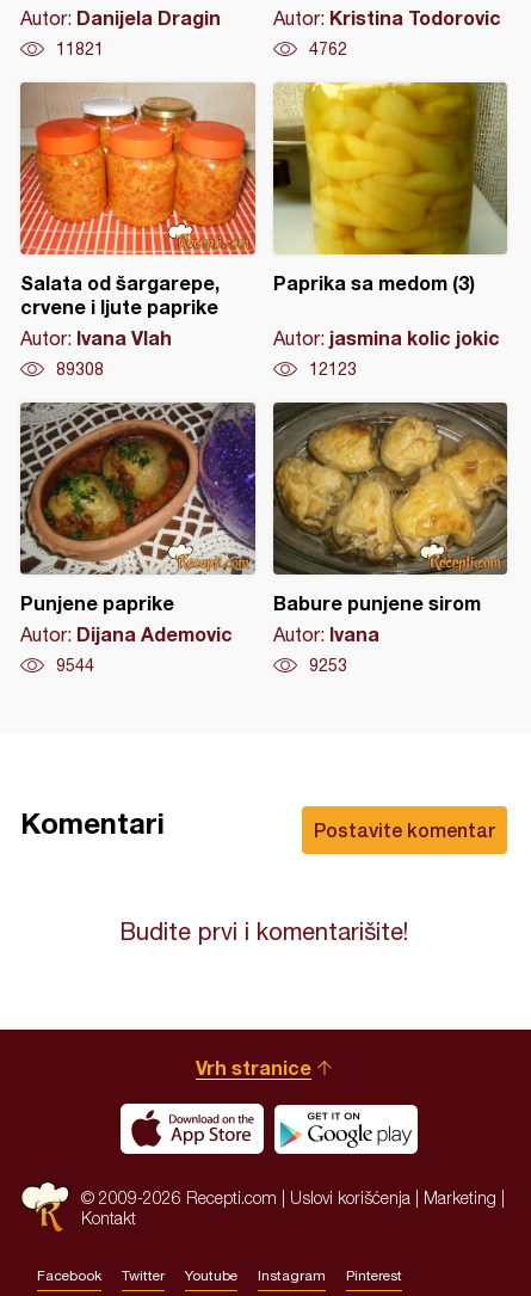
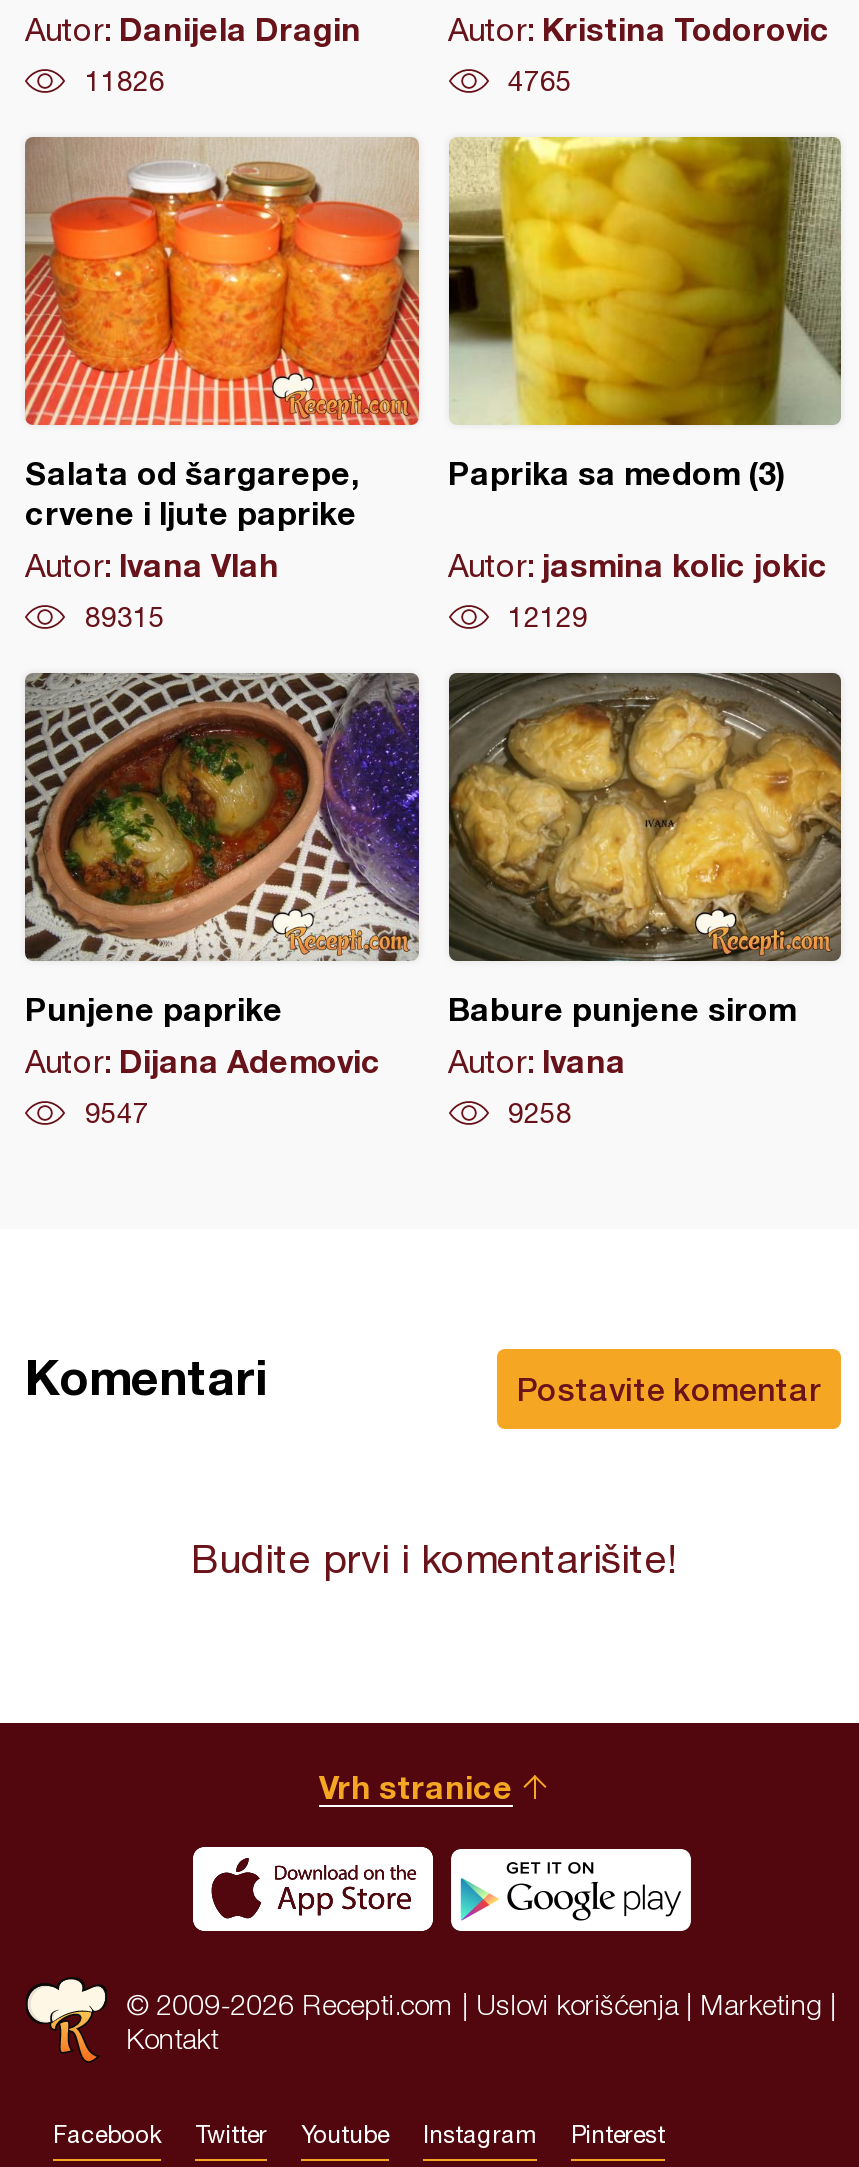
[56,39,104,59] 11821 -> [85,65,165,97] 11826
[308,39,347,59] 4762 -> [508,65,572,97] 4765
[56,360,104,379] 89308 -> [85,601,165,633] 89315
[308,360,356,379] 12123 -> [508,601,588,633] 12129
[56,656,94,675] 9544 -> [85,1097,149,1129] 9547
[308,656,347,675] 9253 -> [508,1097,572,1129] 9258

